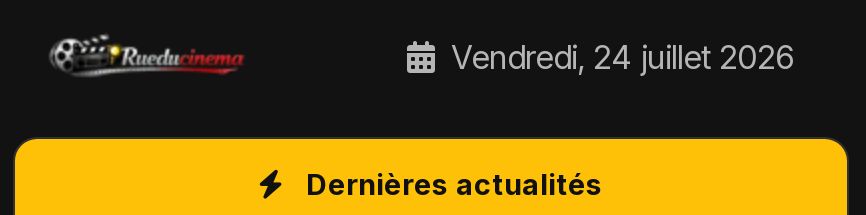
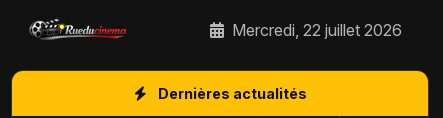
[435,37,795,77] Vendredi, 24 juillet 2026 -> [224,20,402,40] Mercredi, 22 juillet 2026

